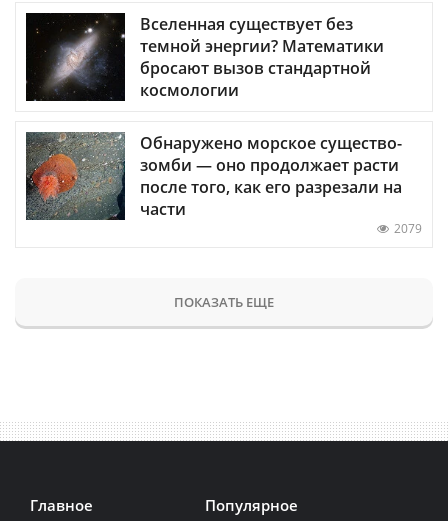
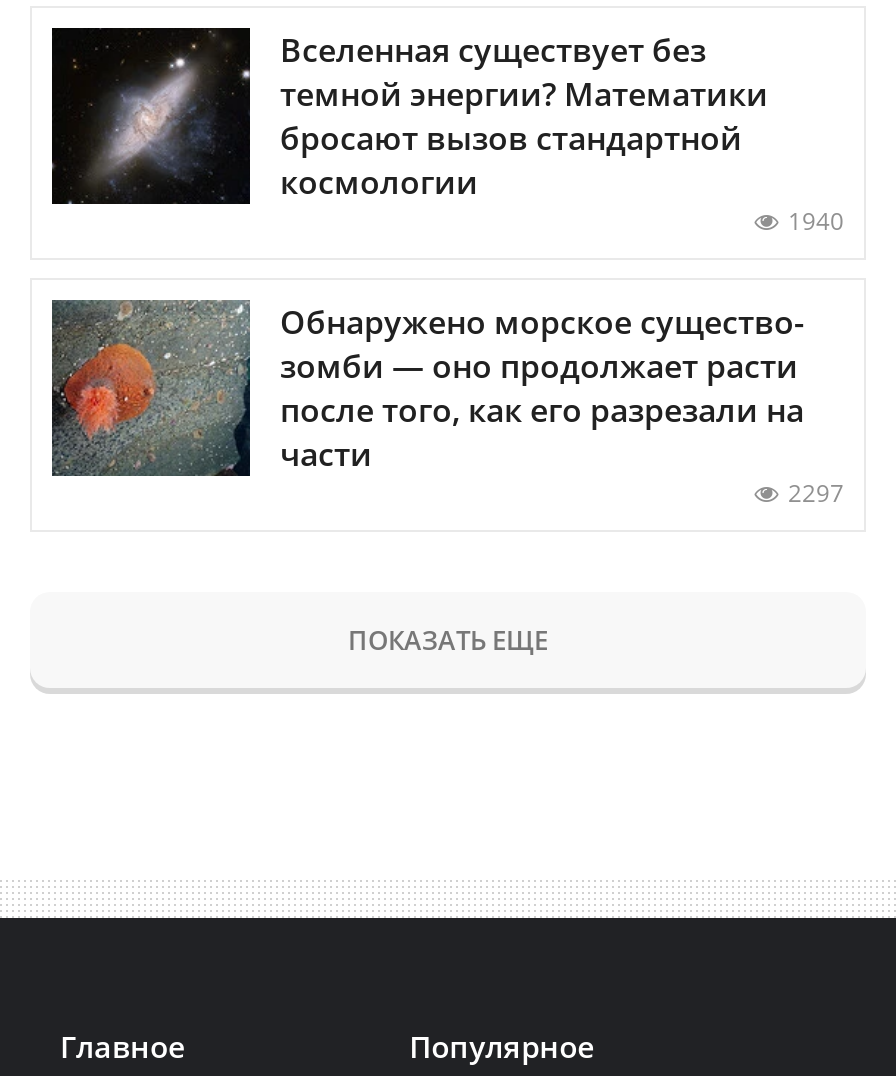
none -> [788,204,844,238] 1940
[394,220,422,237] 2079 -> [788,476,844,510] 2297

